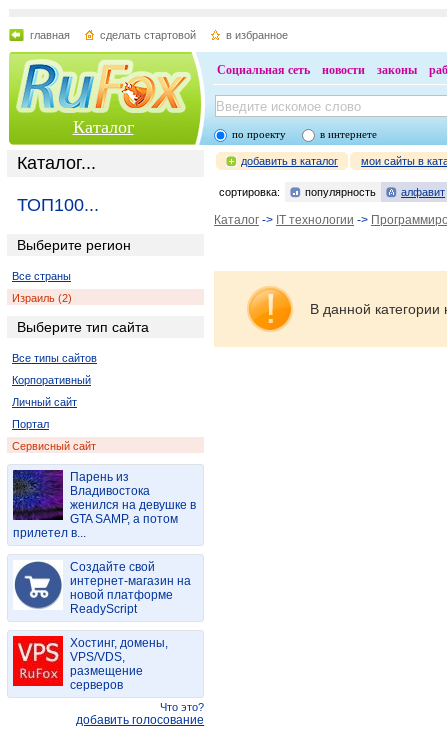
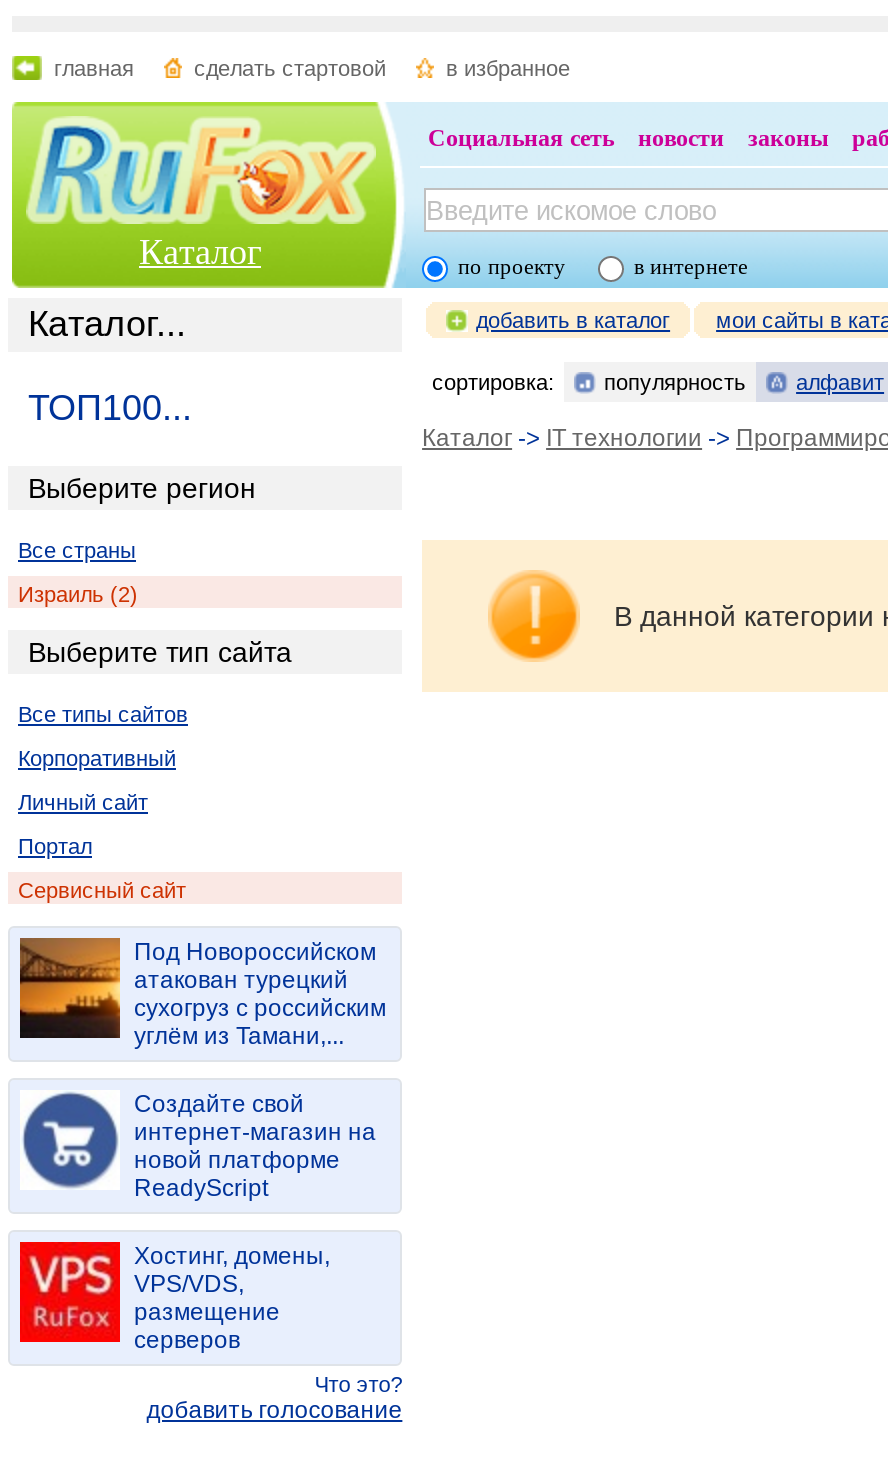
[12,469,196,540] [image] | Парень из | Владивостока | женился на девушке в | GTA SAMP, а потом | прилетел в... -> [18,936,386,1050] [image] | Под Новороссийском | атакован турецкий | сухогруз с российским | углём из Тамани,...

